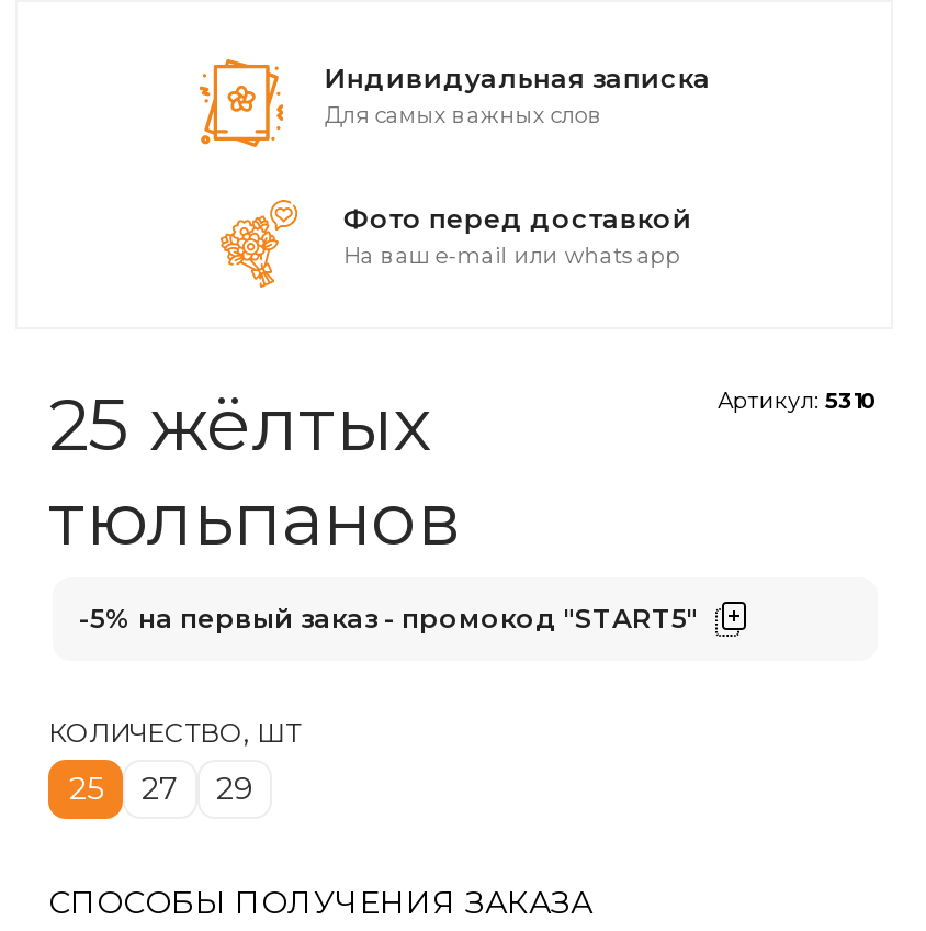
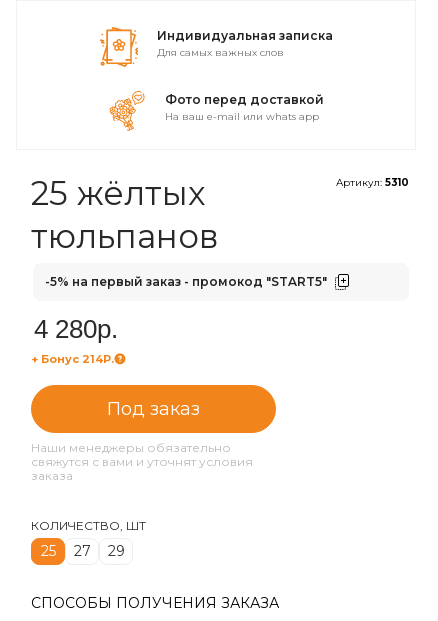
none -> [31,314,253,483] 4 280р. | + Бонус 214Р. | Под заказ | Наши менеджеры обязательно | свяжутся с вами и уточнят условия | заказа

